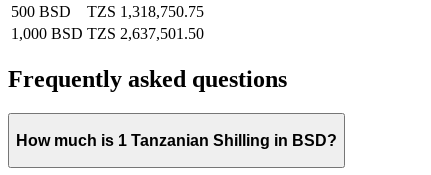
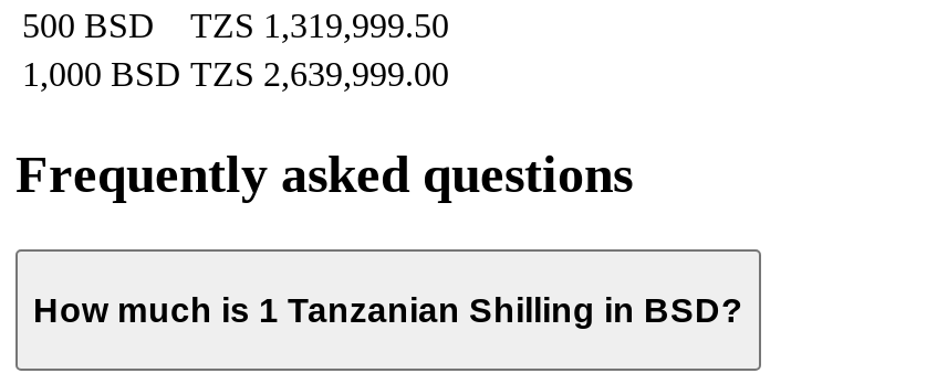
[11,3,204,20] 500 BSD TZS 1,318,750.75 -> [22,7,449,45] 500 BSD TZS 1,319,999.50
[11,25,204,42] 1,000 BSD TZS 2,637,501.50 -> [22,56,449,93] 1,000 BSD TZS 2,639,999.00

